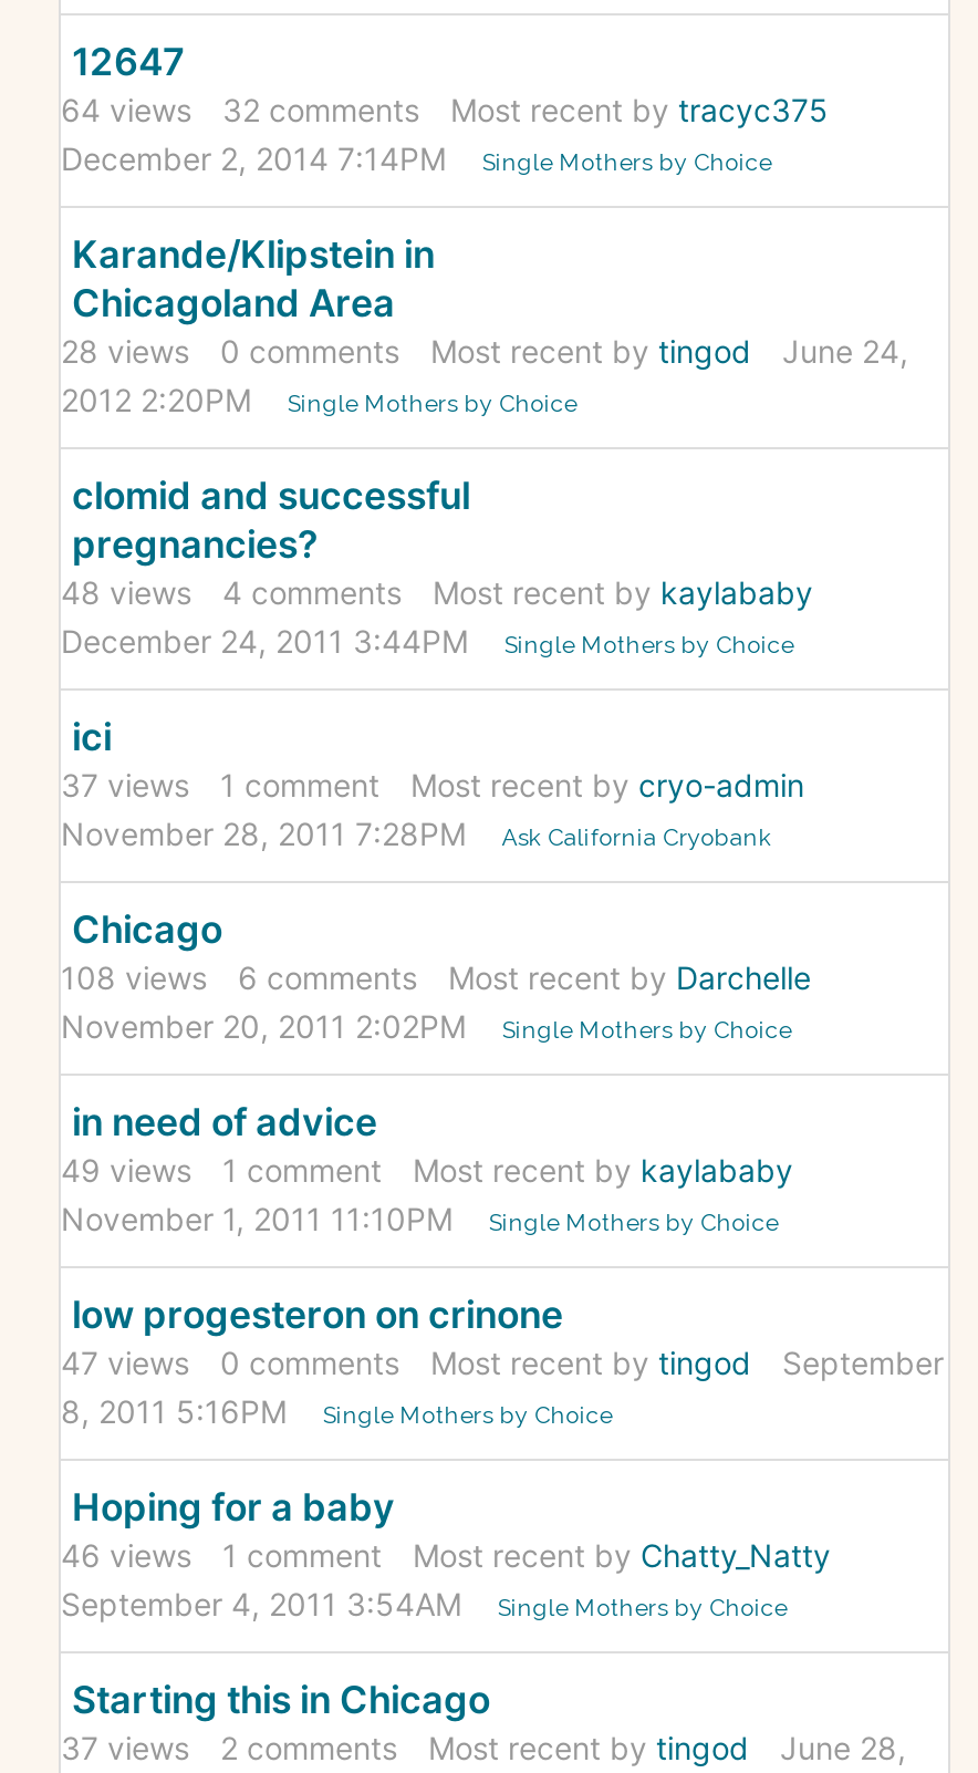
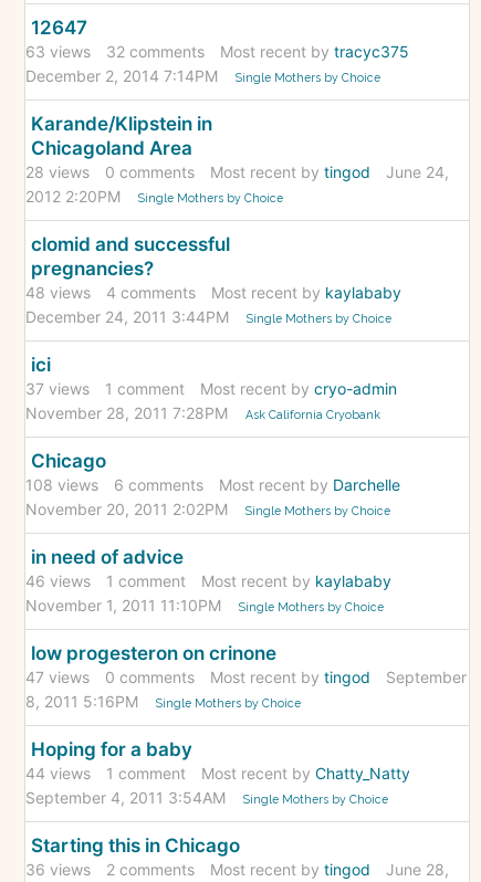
[61,91,829,128] 64 views 32 comments Most recent by tracyc375 -> [25,42,409,61] 63 views 32 comments Most recent by tracyc375
[61,1151,793,1189] 49 views 1 comment Most recent by kaylababy -> [25,571,391,590] 46 views 1 comment Most recent by kaylababy
[61,1536,831,1574] 46 views 1 comment Most recent by Chatty_Natty -> [25,764,410,783] 44 views 1 comment Most recent by Chatty_Natty
[61,1729,906,1766] 37 views 2 comments Most recent by tingod June 28, -> [25,860,449,879] 36 views 2 comments Most recent by tingod June 28,

